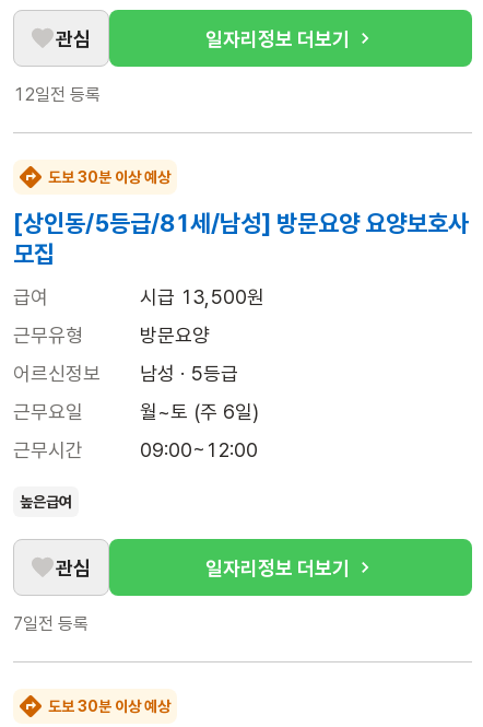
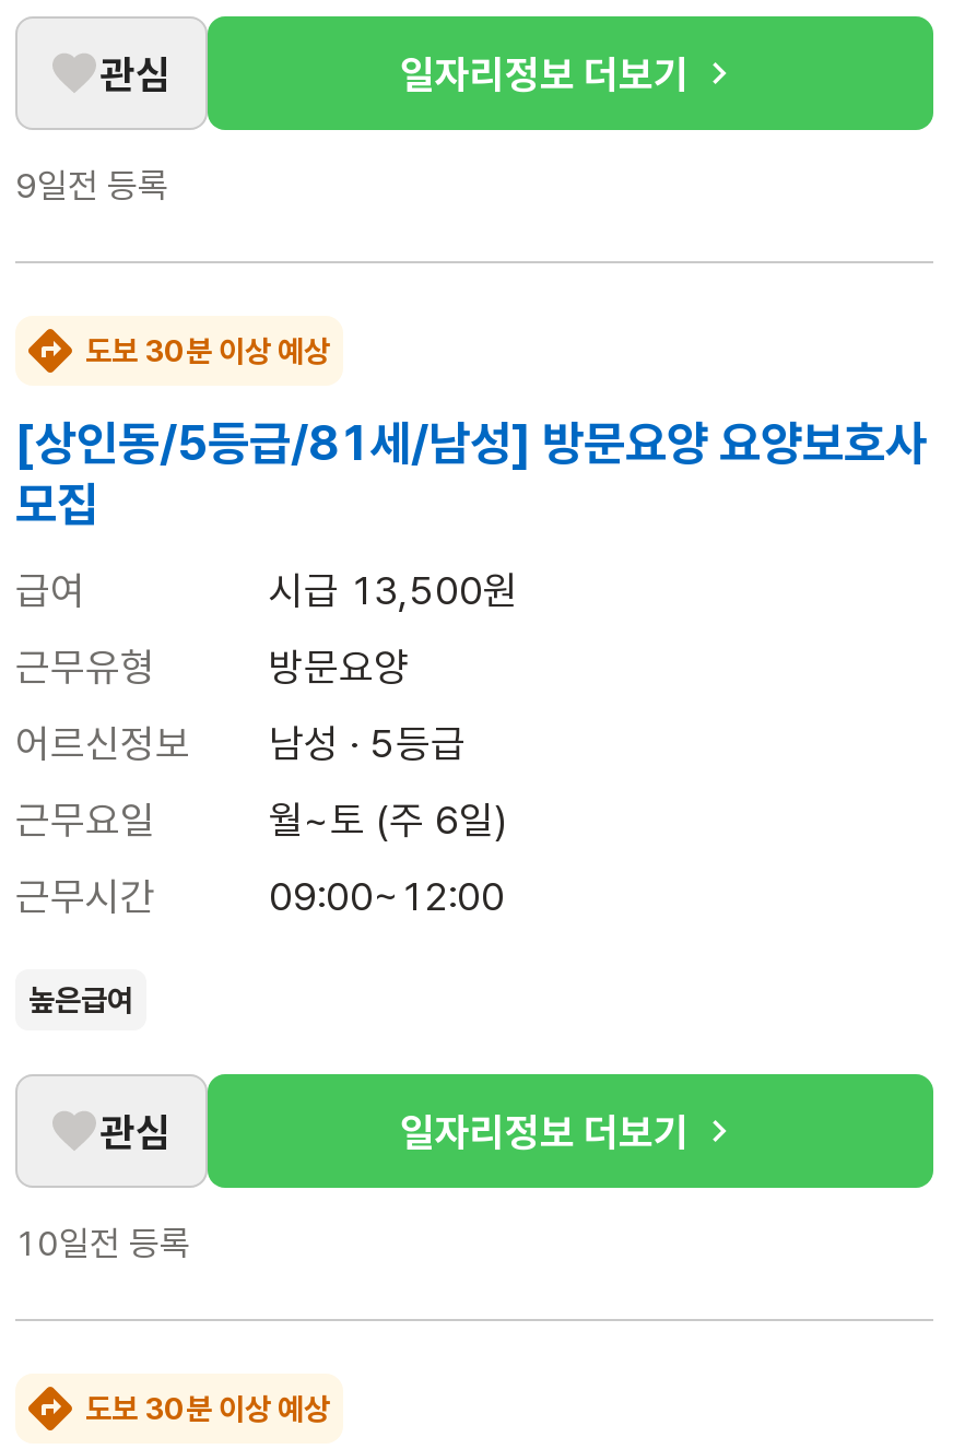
[13,85,101,105] 12일전 등록 -> [15,166,168,207] 9일전 등록
[13,614,89,634] 7일전 등록 -> [15,1223,190,1265] 10일전 등록

